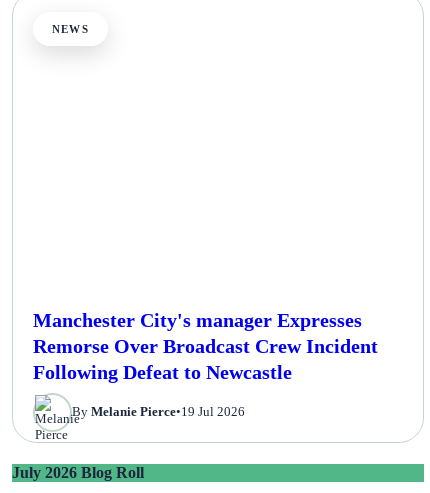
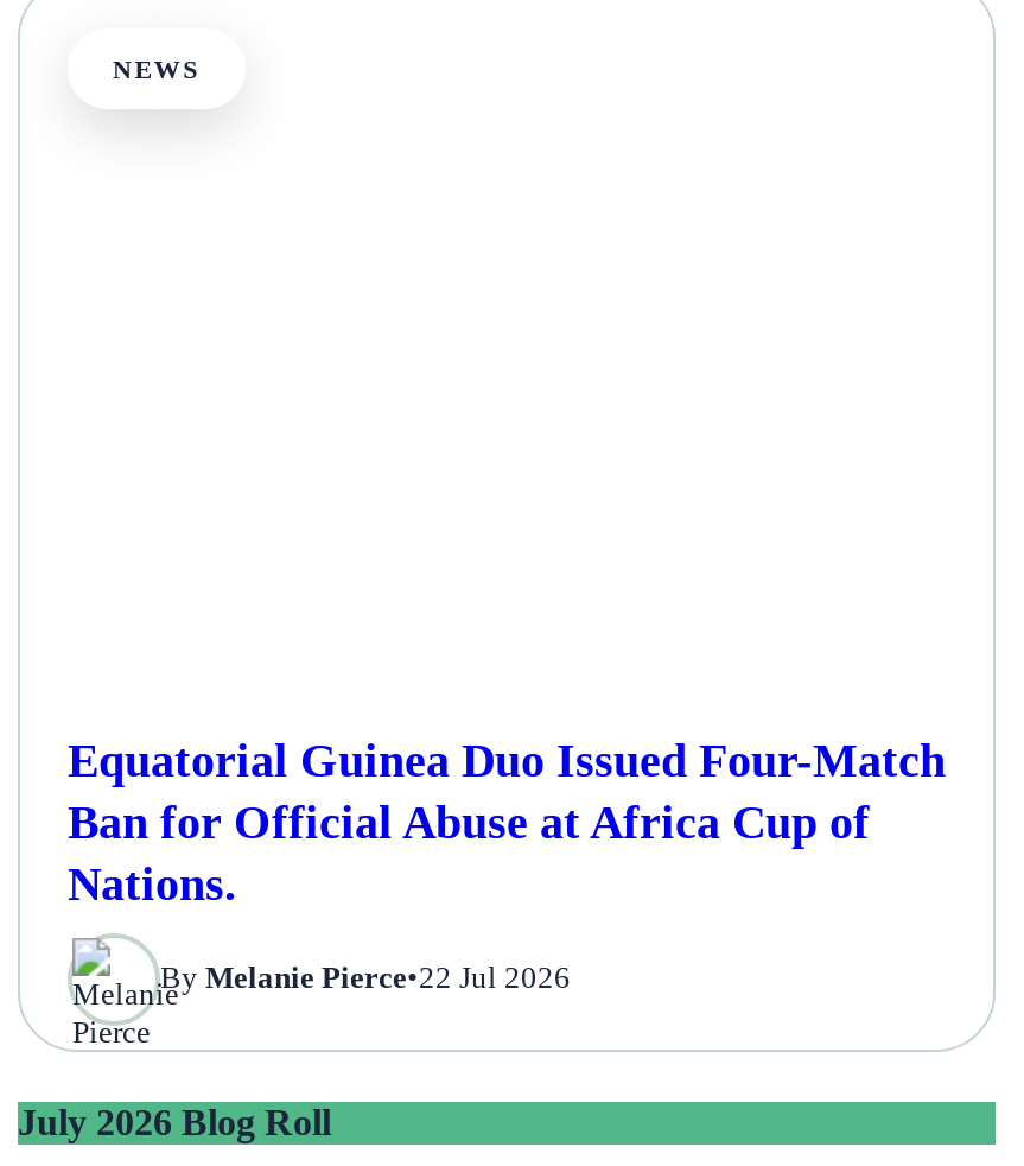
[33,309,378,383] Manchester City's manager Expresses | Remorse Over Broadcast Crew Incident | Following Defeat to Newcastle -> [68,734,946,910] Equatorial Guinea Duo Issued Four-Match | Ban for Official Abuse at Africa Cup of | Nations.
[72,404,245,419] By Melanie Pierce•19 Jul 2026 -> [160,961,571,996] By Melanie Pierce•22 Jul 2026

